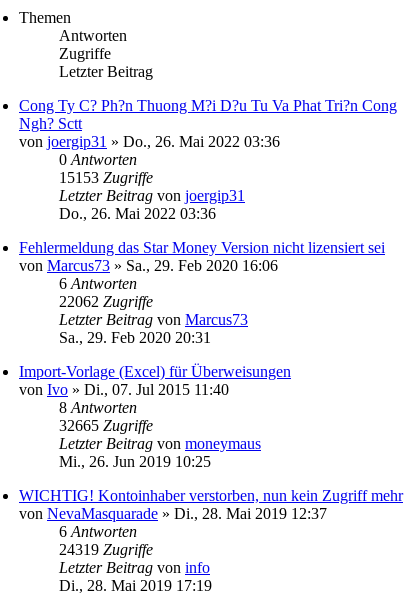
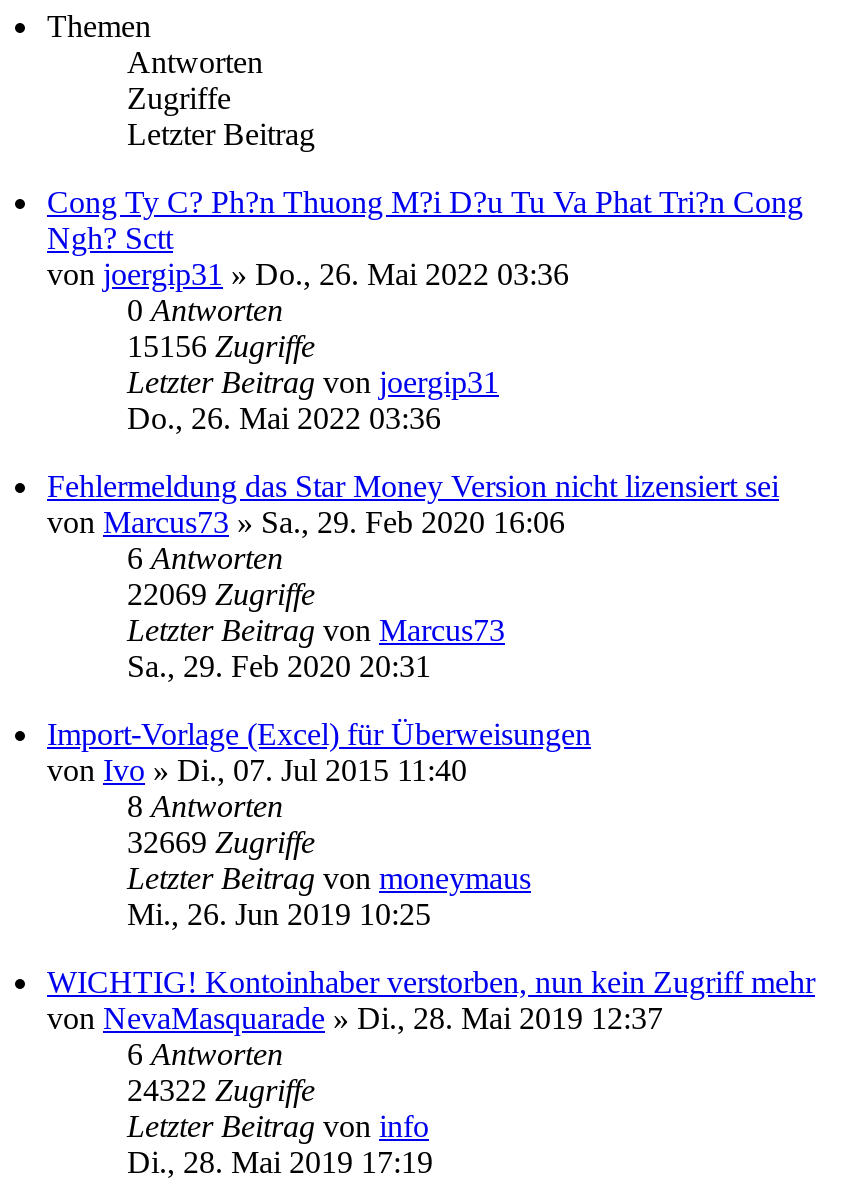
[59,169,153,186] 15153 Zugriffe -> [127,329,315,363] 15156 Zugriffe
[59,293,153,310] 22062 Zugriffe -> [127,577,315,611] 22069 Zugriffe
[59,417,153,434] 32665 Zugriffe -> [127,825,315,859] 32669 Zugriffe
[59,541,153,558] 24319 Zugriffe -> [127,1073,315,1107] 24322 Zugriffe

